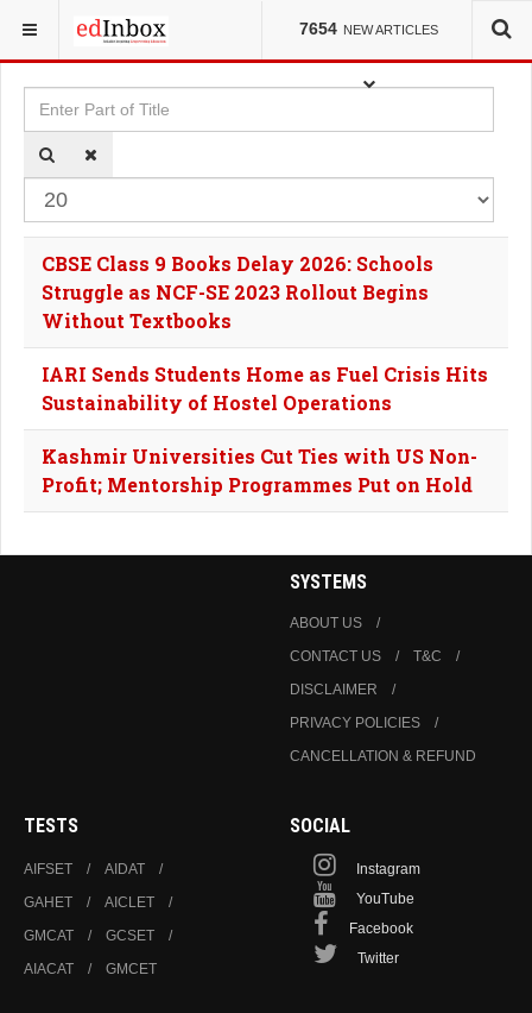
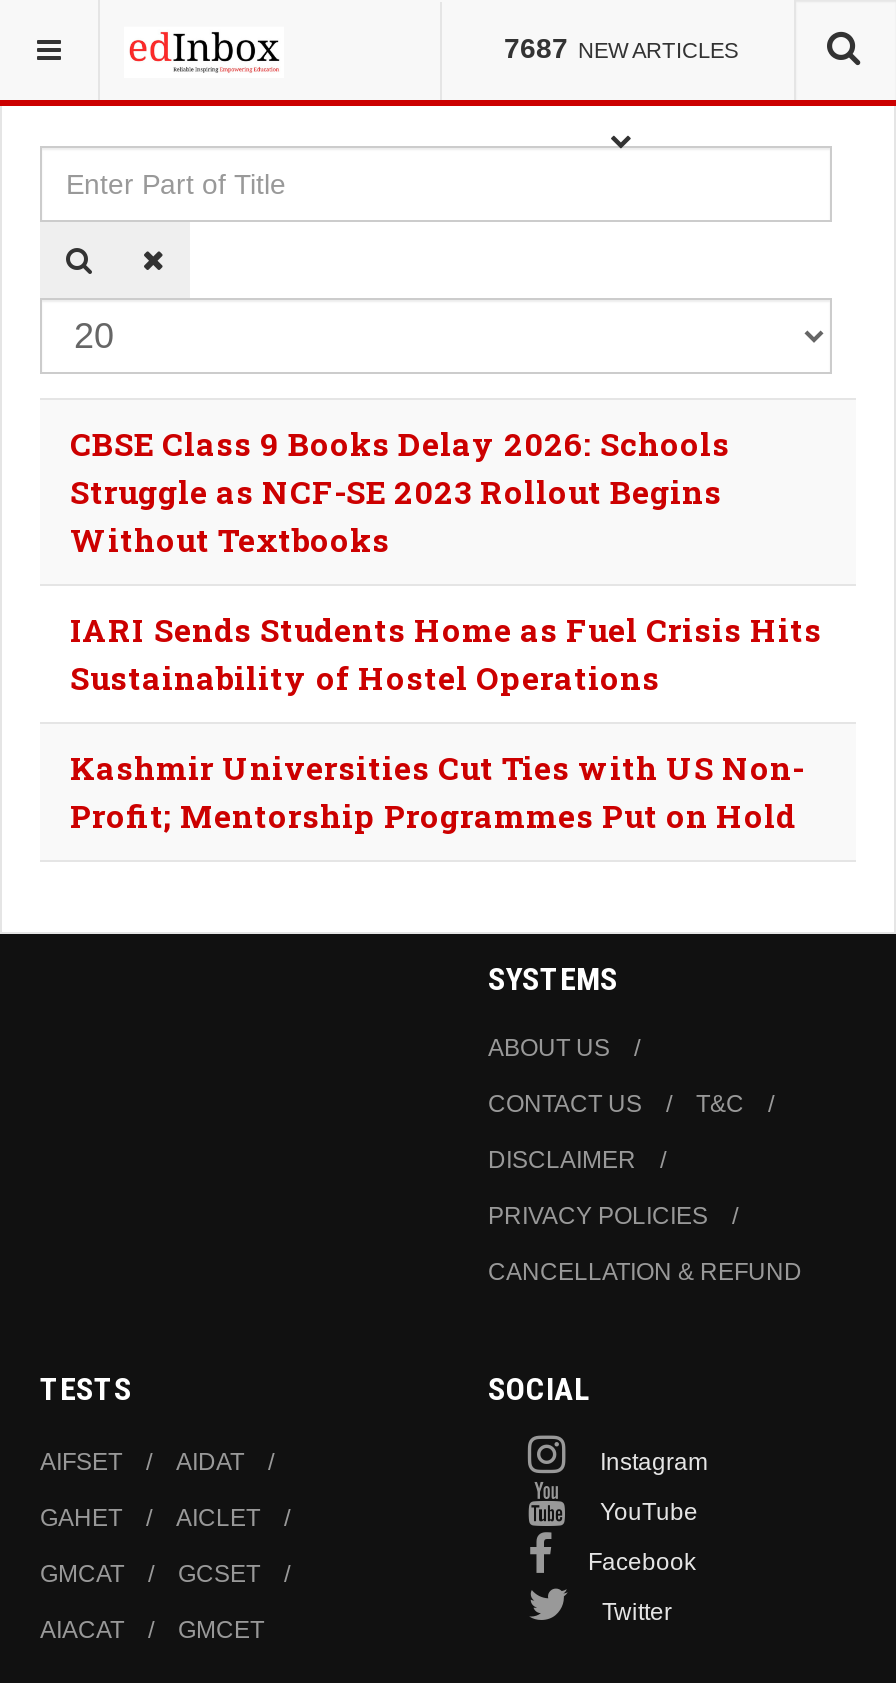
[299,19,438,38] 7654 NEW ARTICLES -> [504,32,738,64] 7687 NEW ARTICLES

